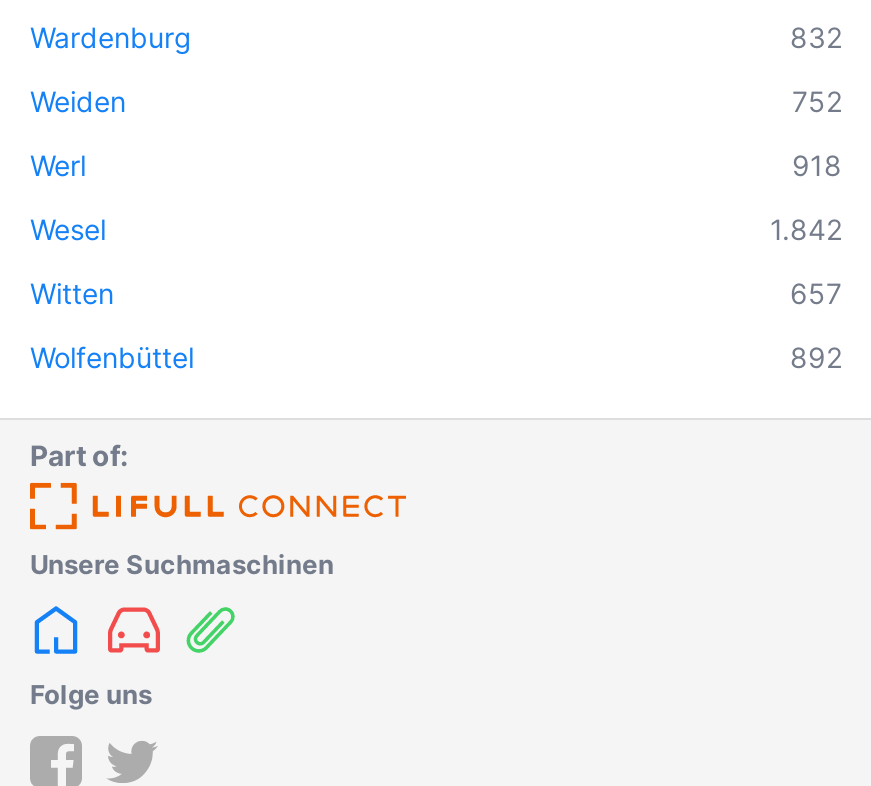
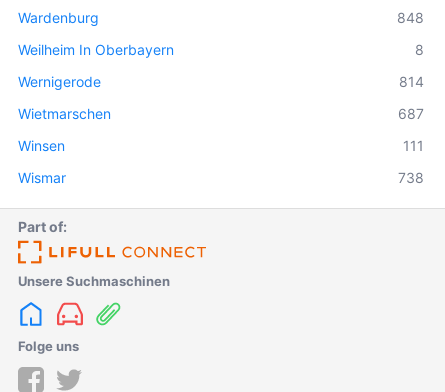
[790,19,842,53] 832 -> [397,9,424,26] 848
[30,83,842,117] Weiden | 752 -> [18,41,424,58] Weilheim In Oberbayern | 8
[30,147,842,181] Werl | 918 -> [18,73,424,90] Wernigerode | 814
[30,211,842,245] Wesel | 1.842 -> [18,105,424,122] Wietmarschen | 687
[30,275,842,309] Witten | 657 -> [18,137,424,154] Winsen | 111
[30,339,842,373] Wolfenbüttel | 892 -> [18,169,424,186] Wismar | 738

